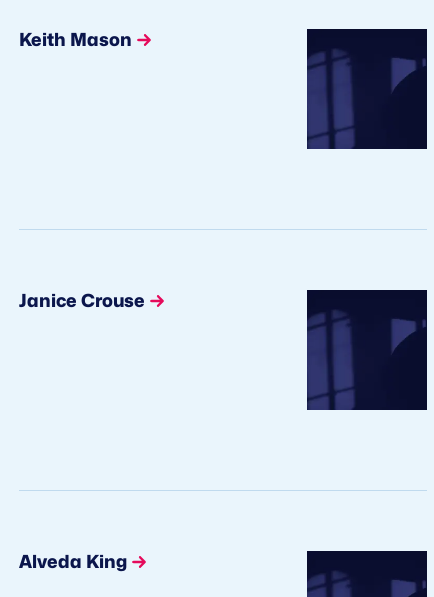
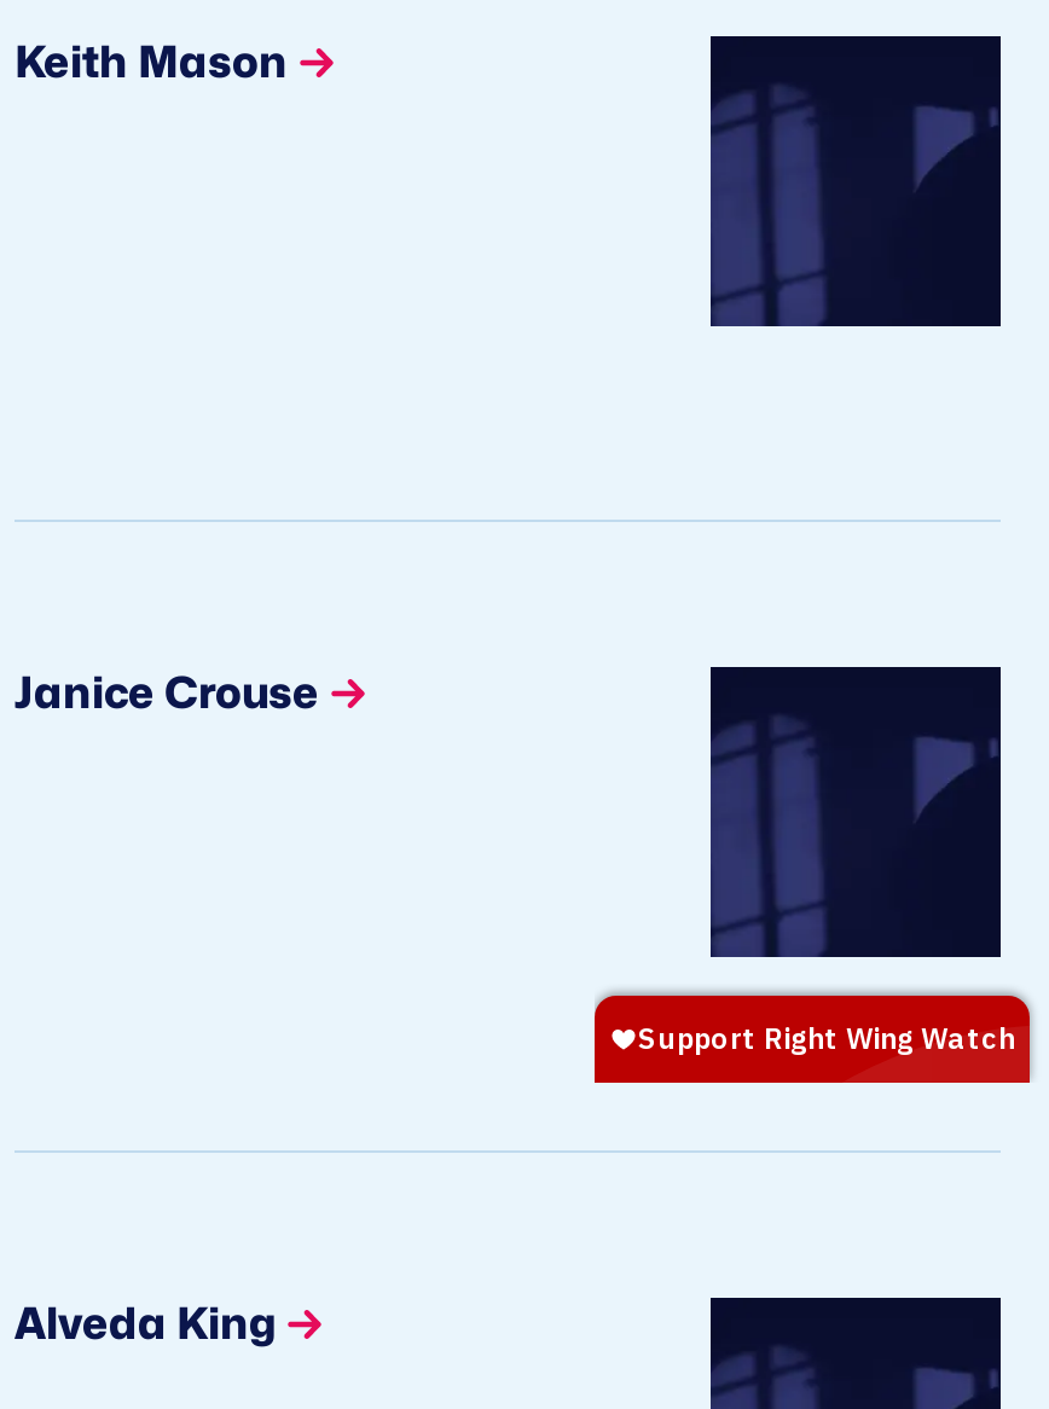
none -> [592,991,1034,1085] [image]

